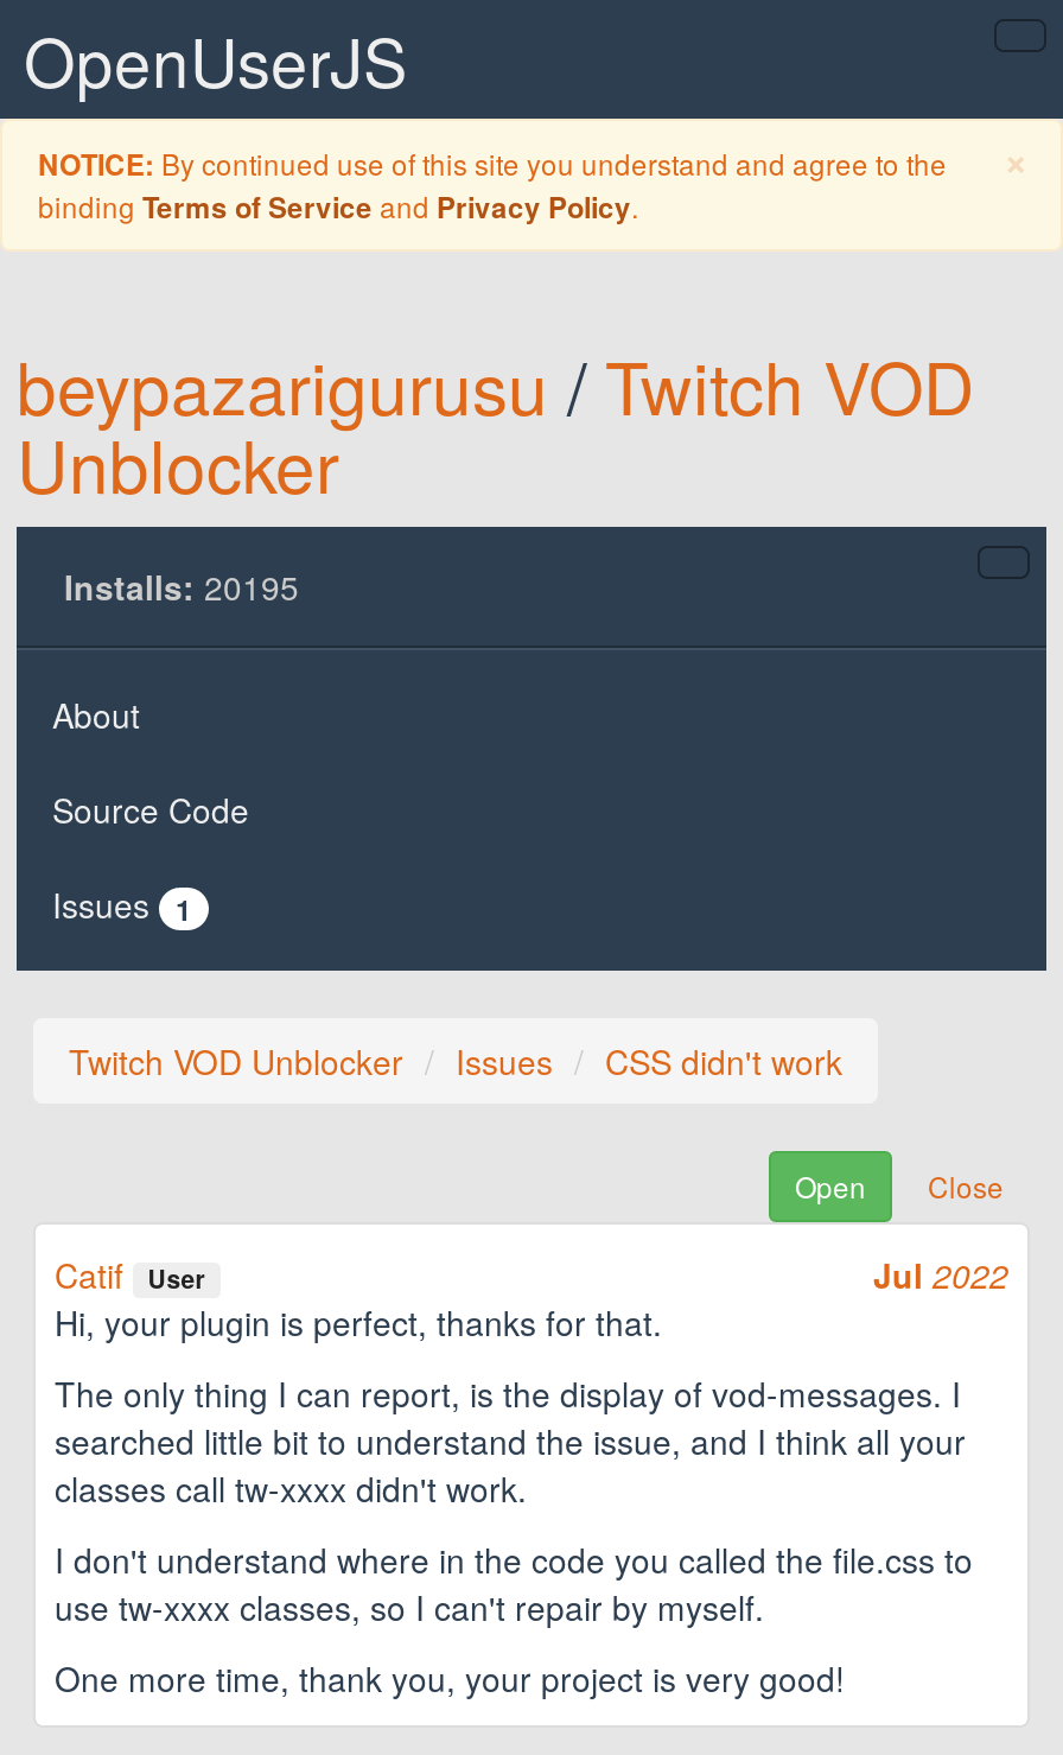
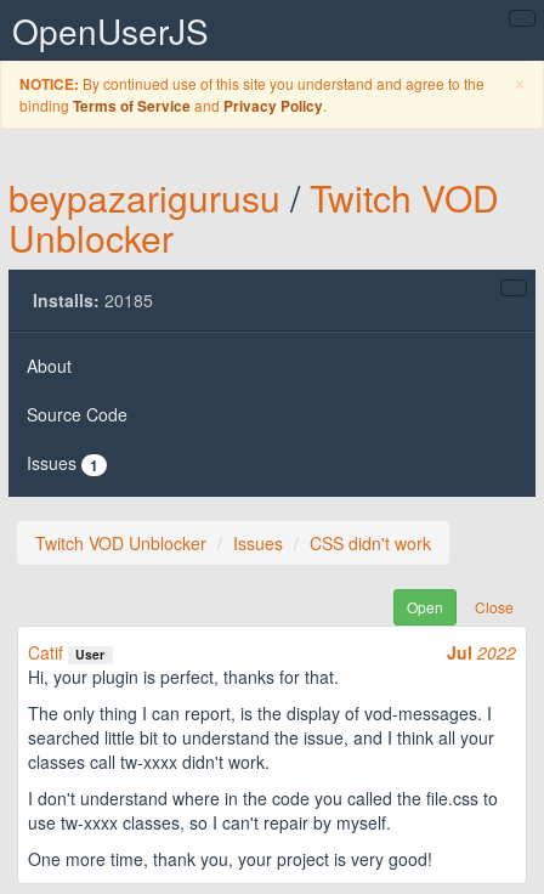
[64,562,299,610] Installs: 20195 -> [33,288,153,312] Installs: 20185

